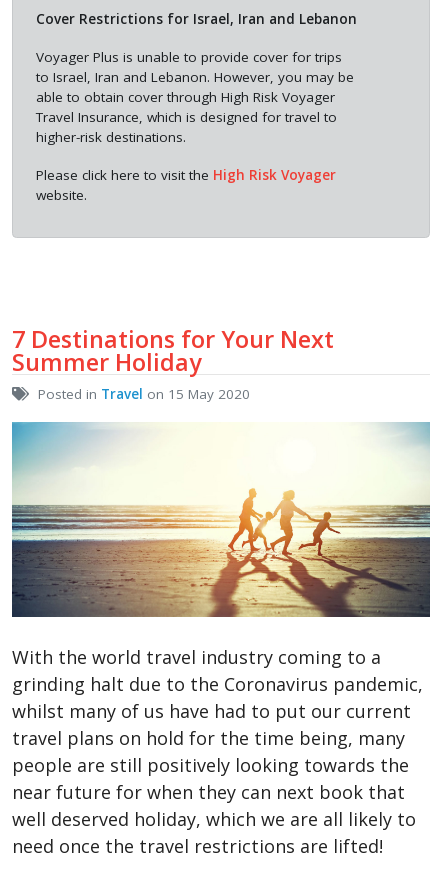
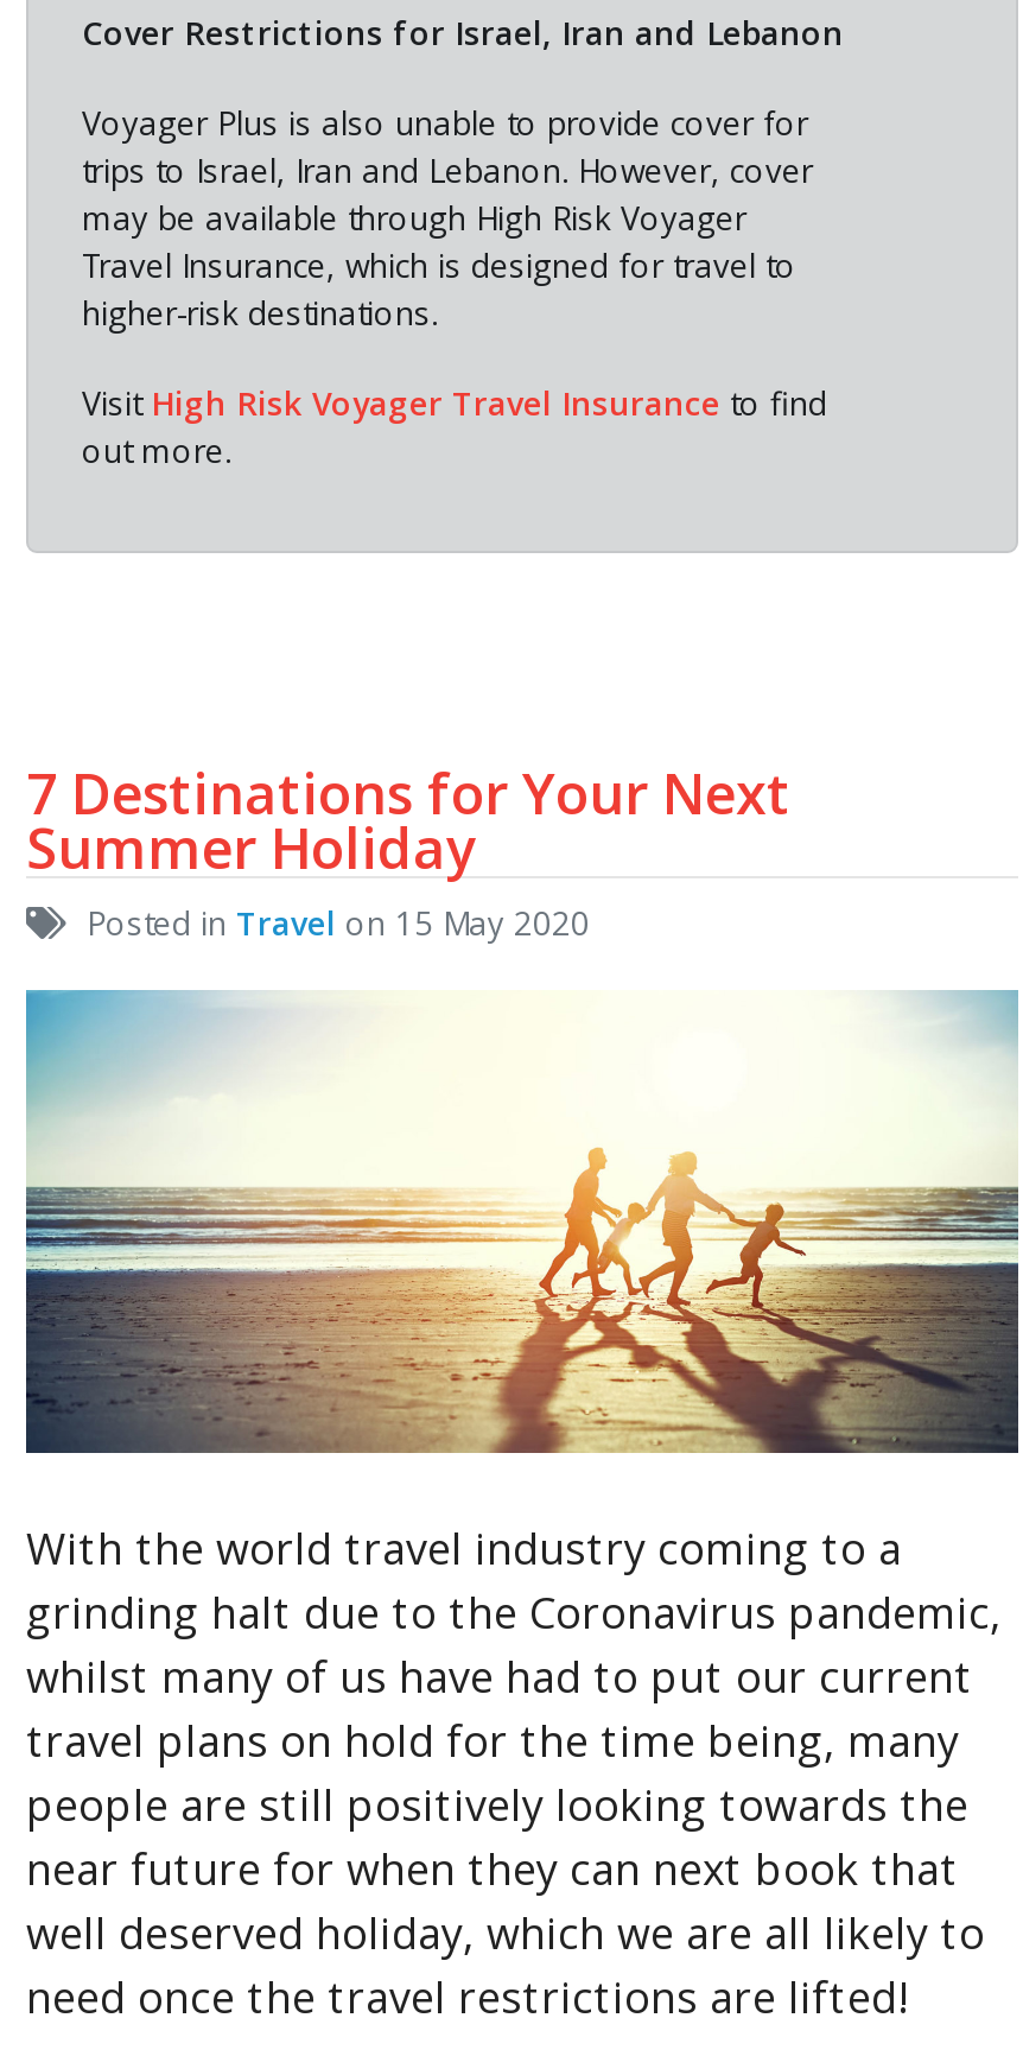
[35,48,353,106] Voyager Plus is unable to provide cover for trips | to Israel, Iran and Lebanon. However, you may be | able to obtain cover through High Risk Voyager -> [82,103,813,240] Voyager Plus is also unable to provide cover for | trips to Israel, Iran and Lebanon. However, cover | may be available through High Risk Voyager
[35,166,335,204] Please click here to visit the High Risk Voyager | website. -> [82,383,827,473] Visit High Risk Voyager Travel Insurance to find | out more.

